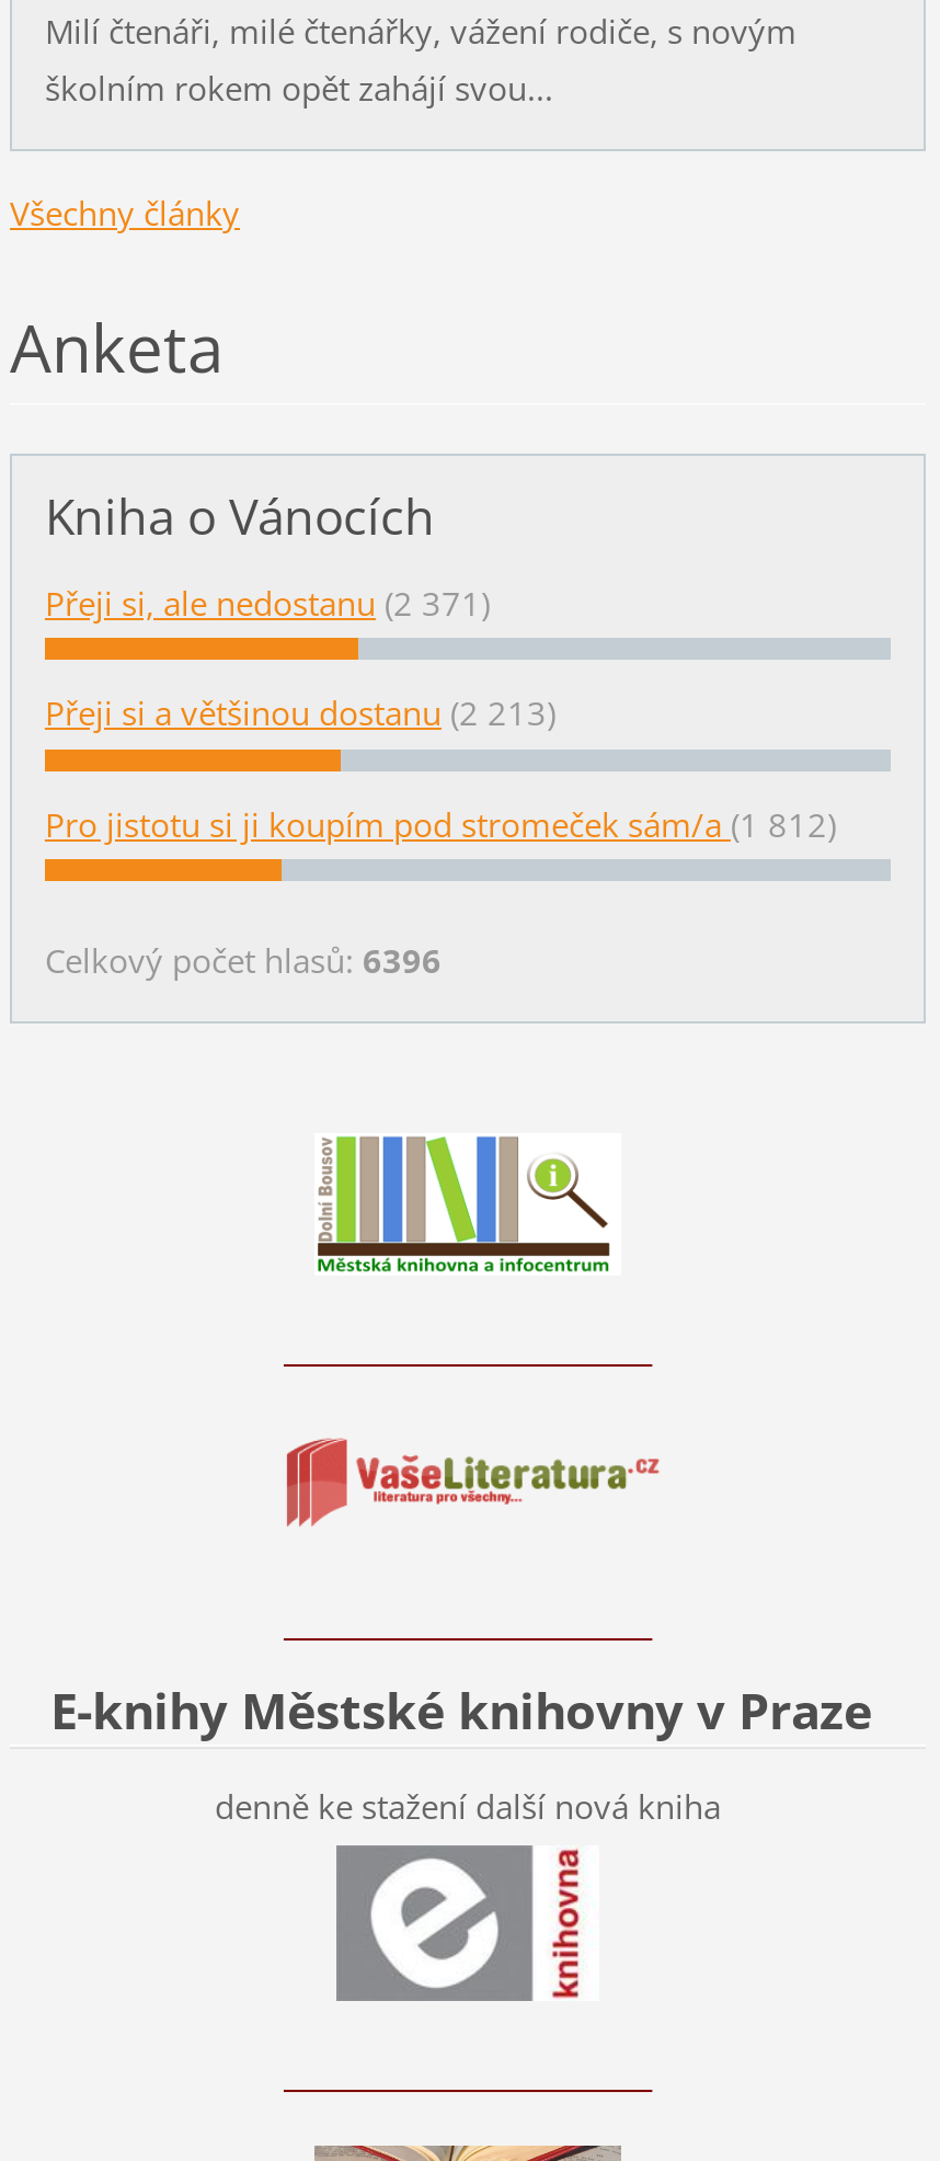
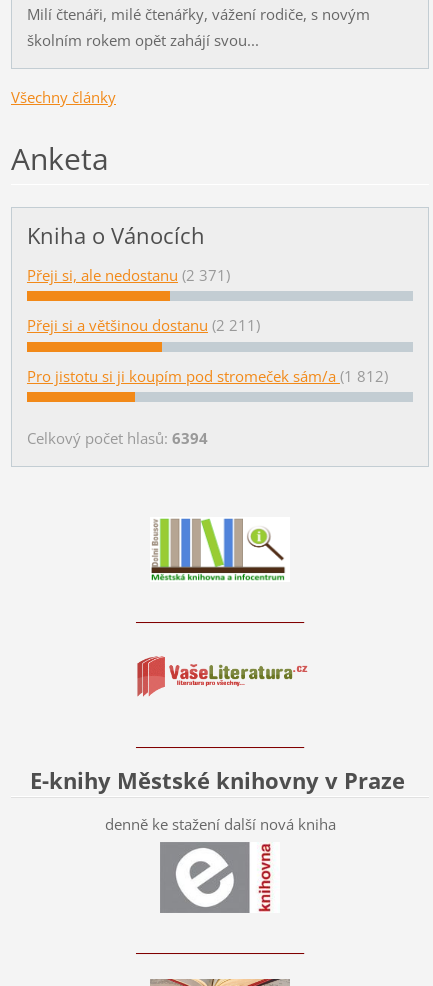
[45,691,555,735] Přeji si a většinou dostanu (2 213) -> [27,315,260,335] Přeji si a většinou dostanu (2 211)
[45,938,442,981] Celkový počet hlasů: 6396 -> [27,428,208,448] Celkový počet hlasů: 6394

